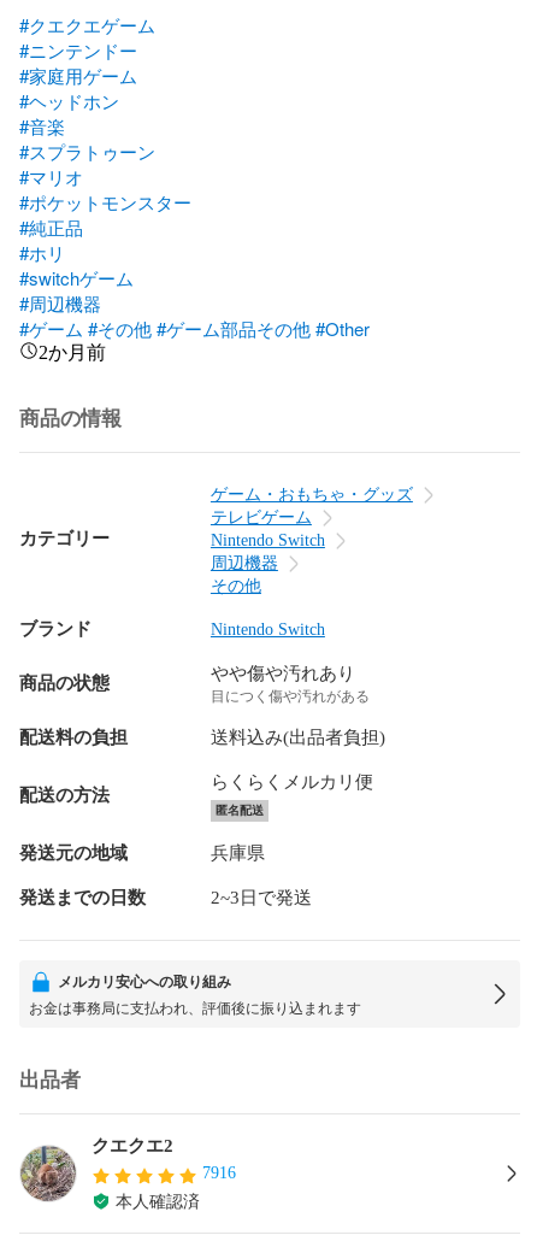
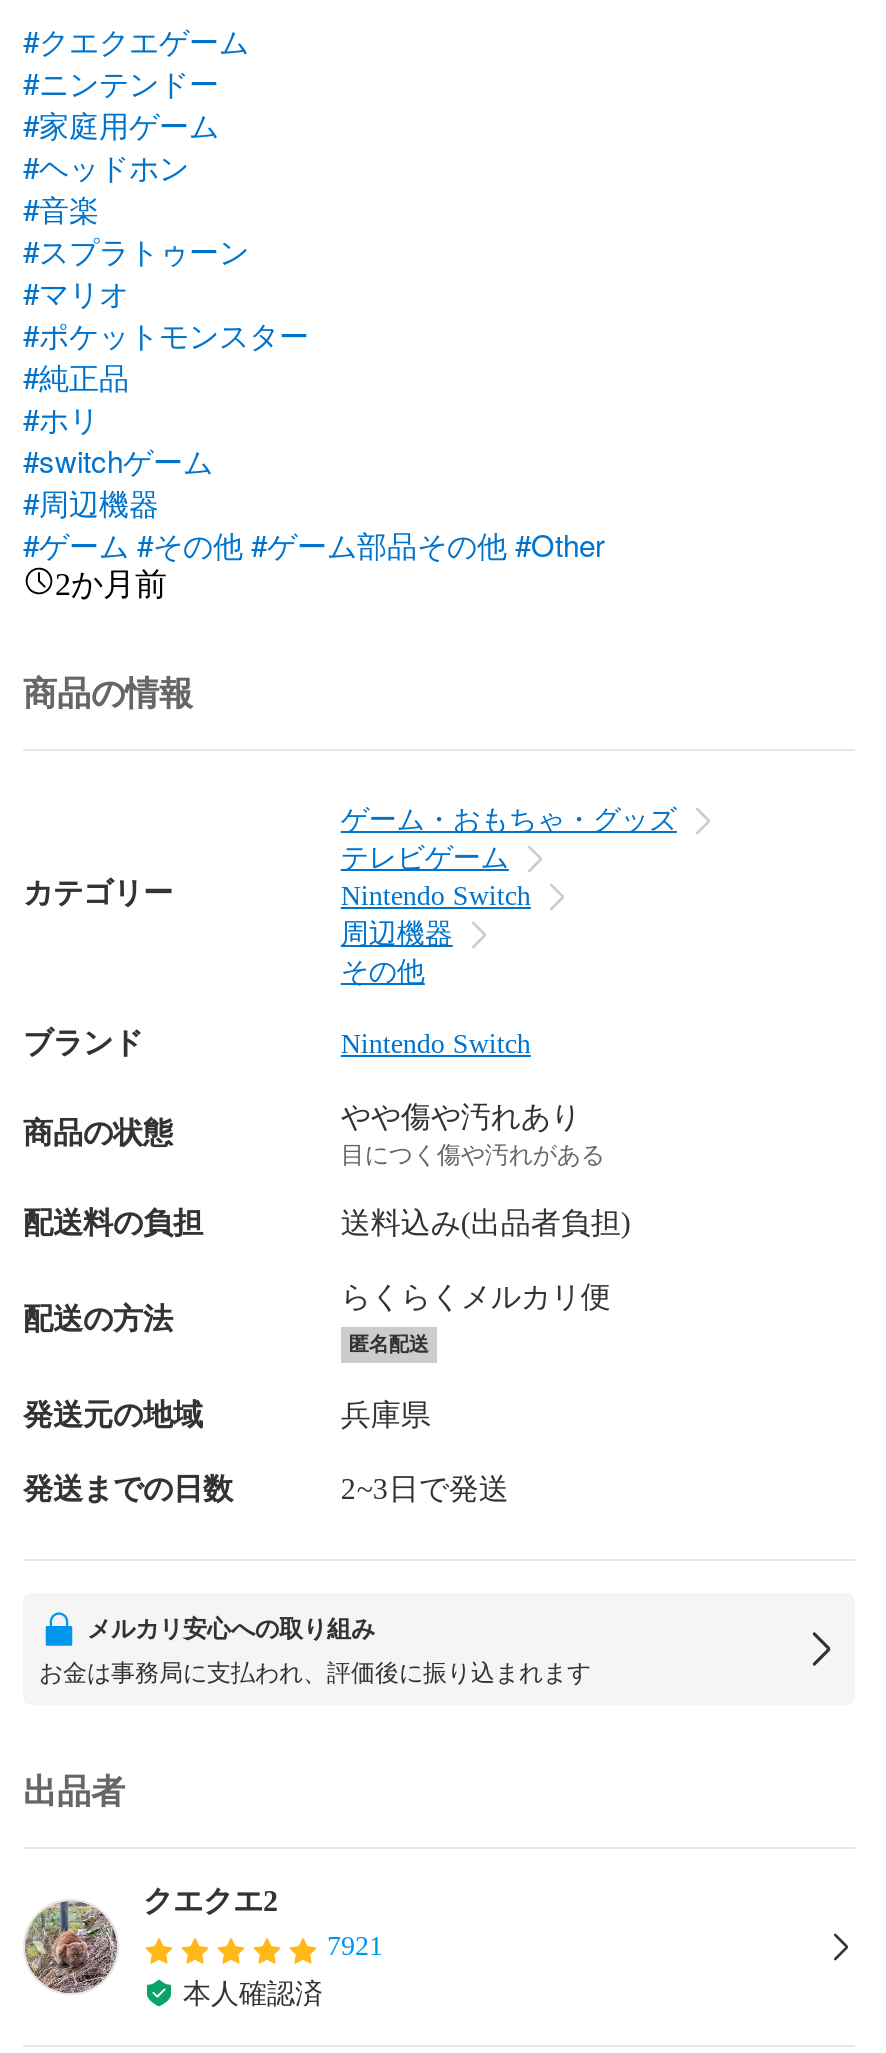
[202,1164,236,1182] 7916 -> [327,1930,383,1960] 7921

